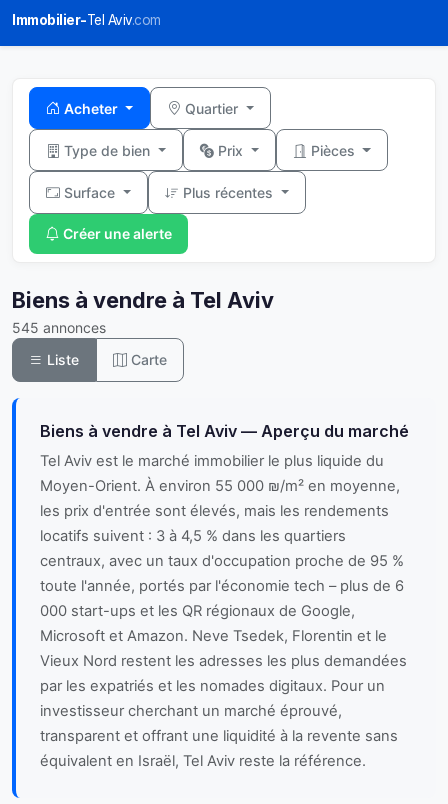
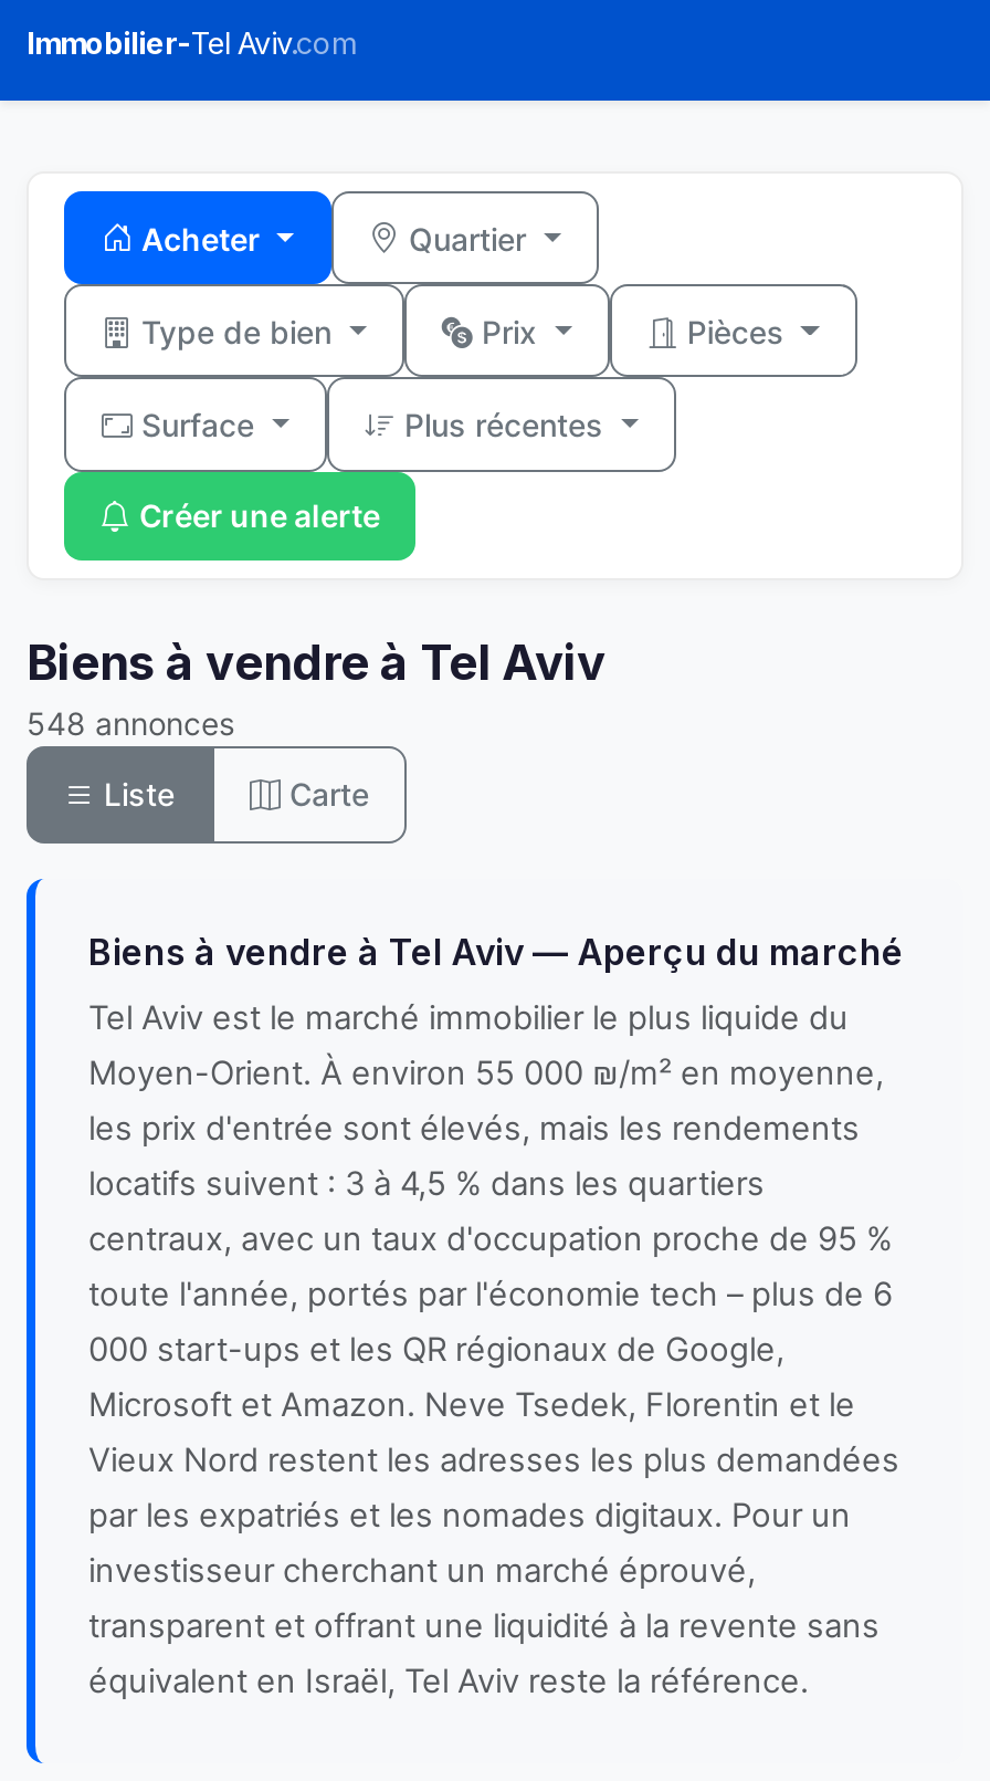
[12,319,106,336] 545 annonces -> [27,704,234,741] 548 annonces

